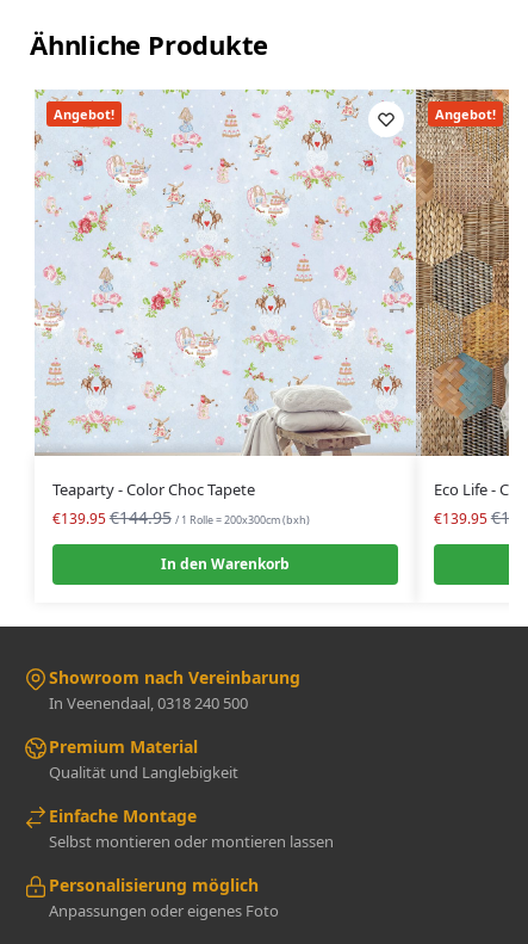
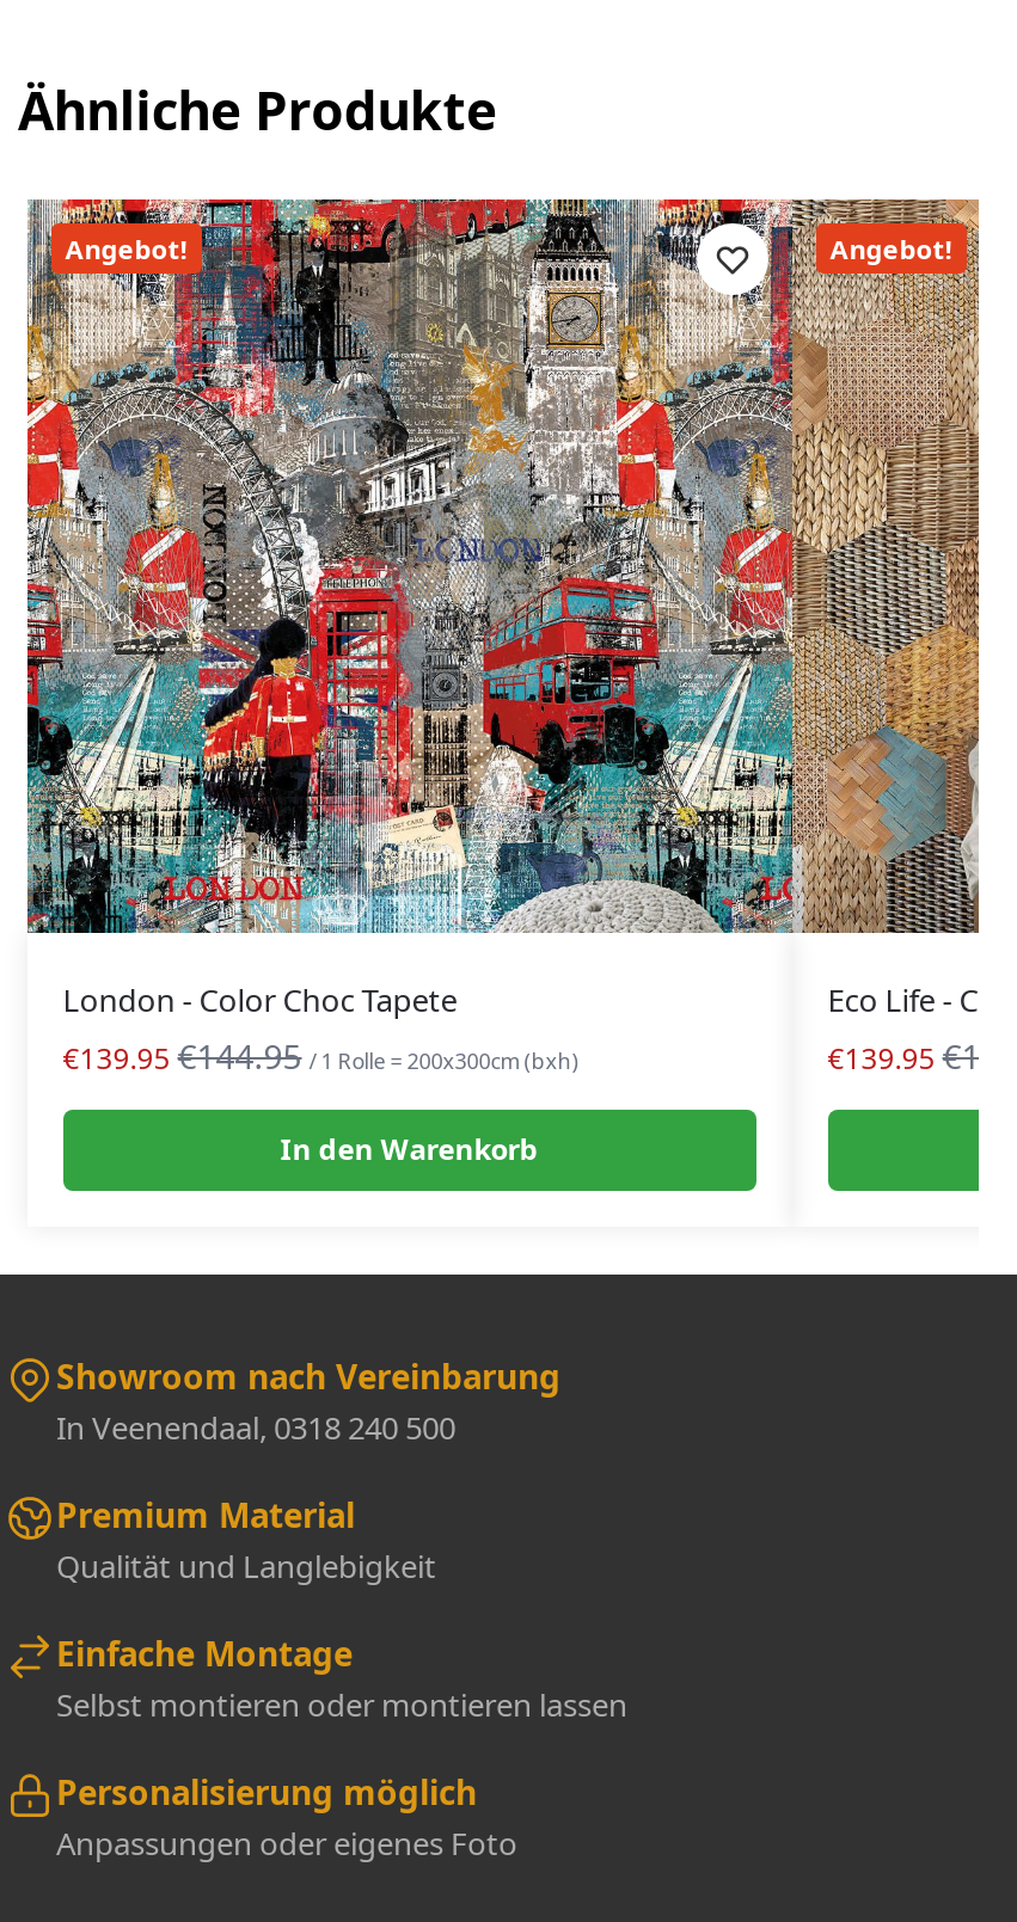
[35,90,417,500] [image] | Teaparty - Color Choc Tapete -> [25,197,795,1021] [image] | London - Color Choc Tapete

